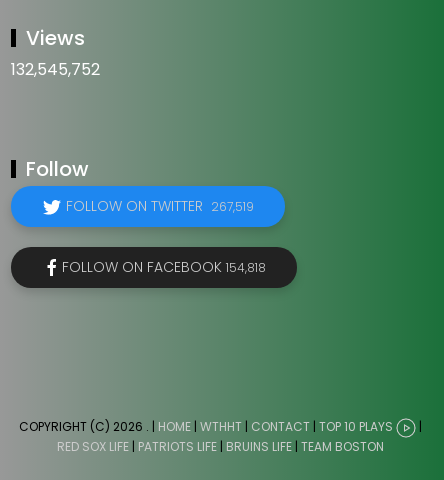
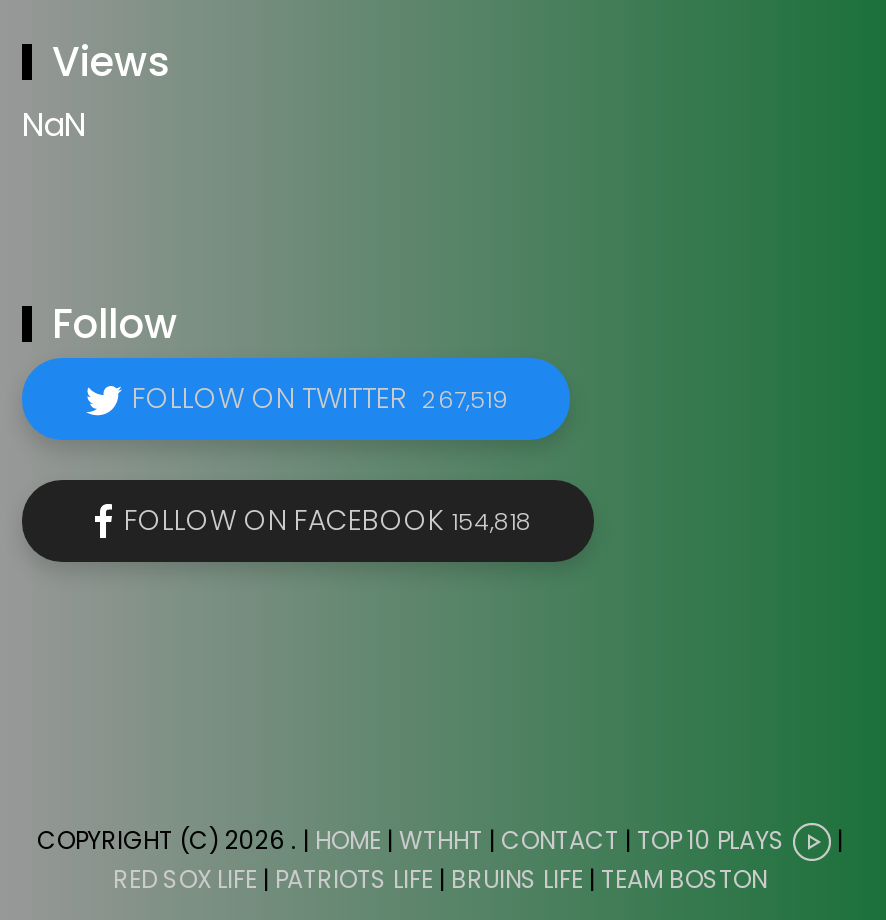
[11,58,100,81] 132,545,752 -> [22,102,86,148] NaN

